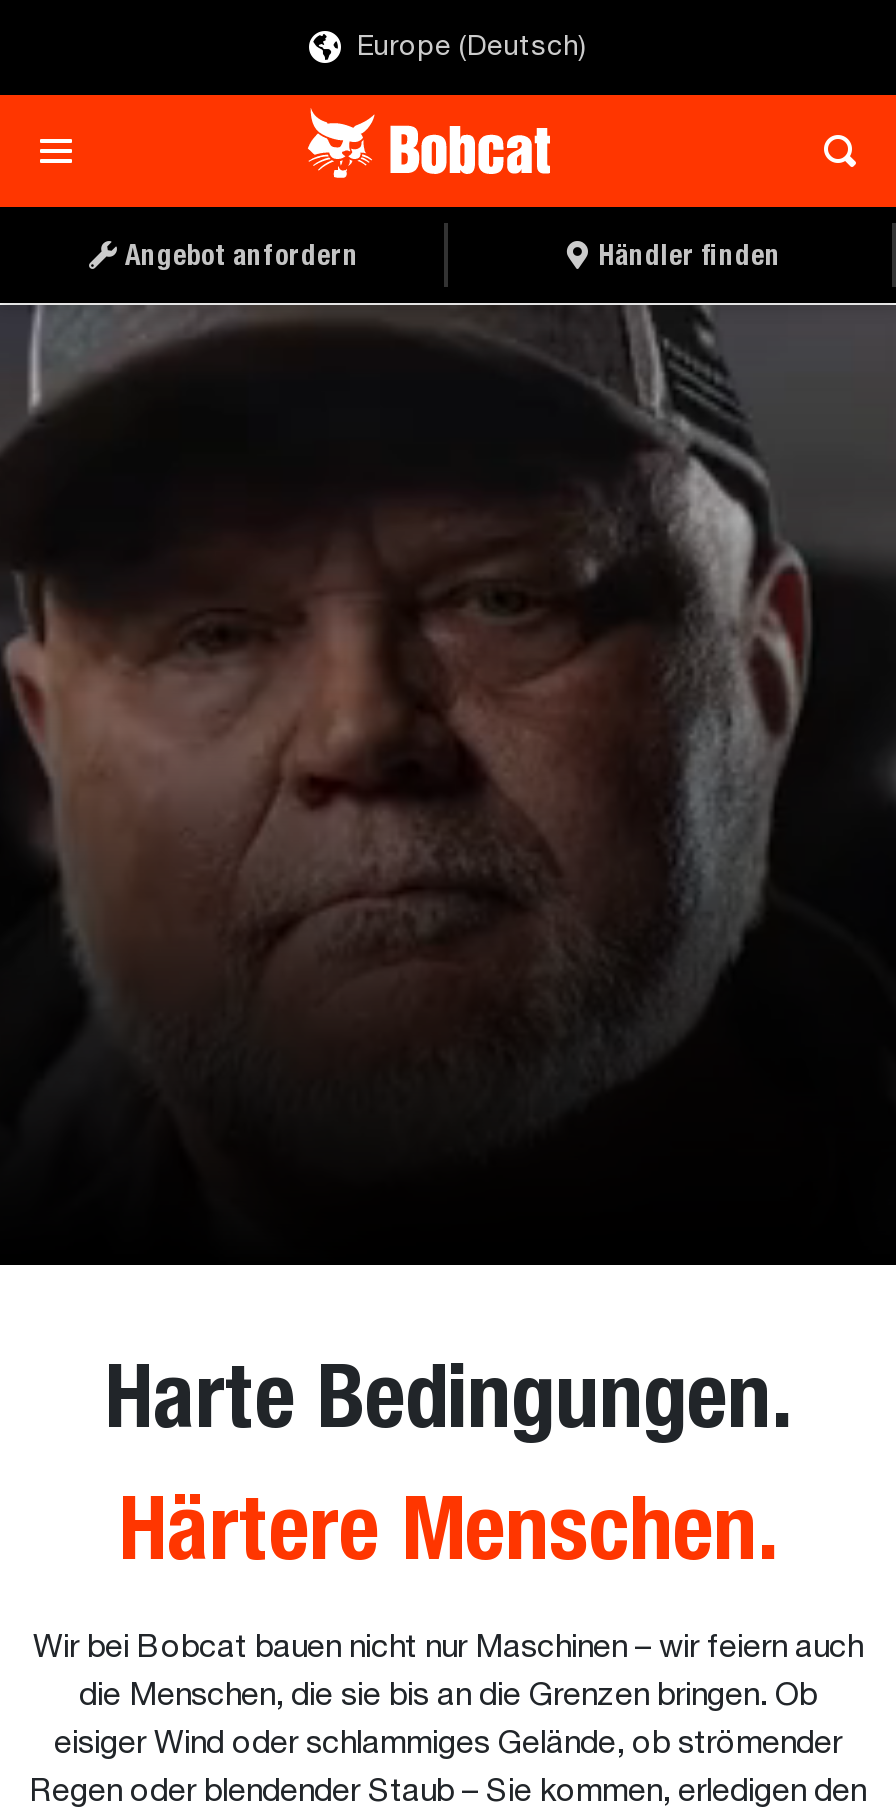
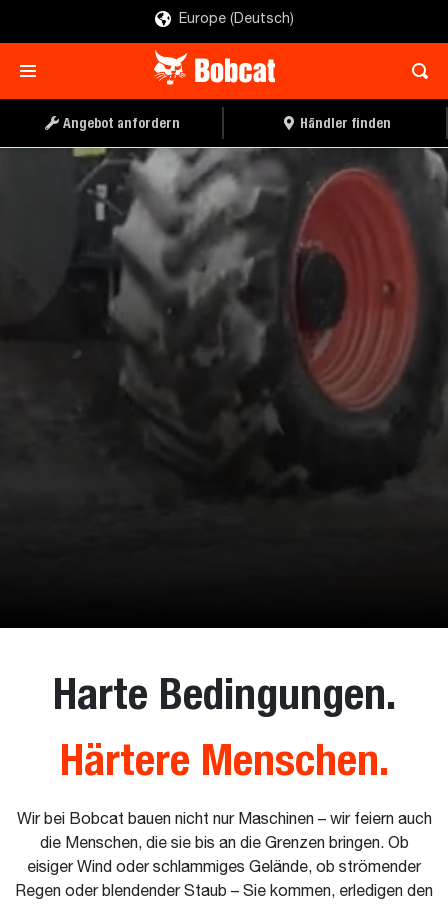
[6,305,890,1025] [image] -> [3,148,445,510] [image]

